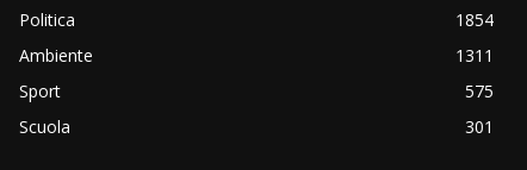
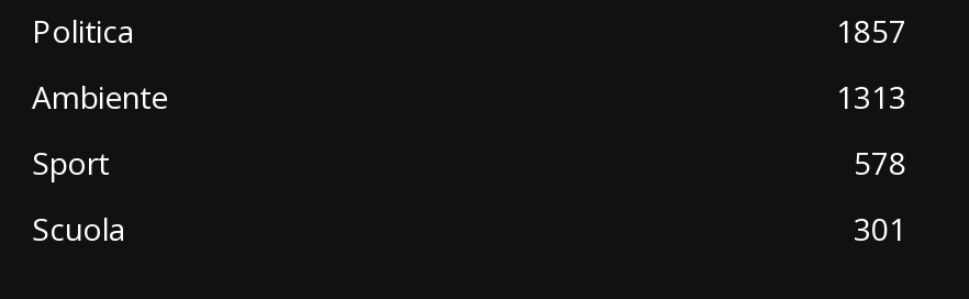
[455,8,494,31] 1854 -> [836,10,906,52] 1857
[455,44,494,66] 1311 -> [836,76,906,118] 1313
[465,79,494,102] 575 -> [854,142,906,184] 578

